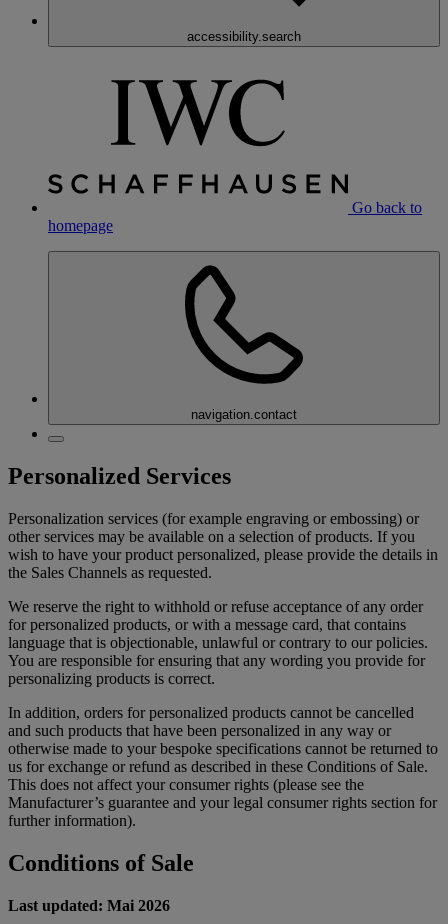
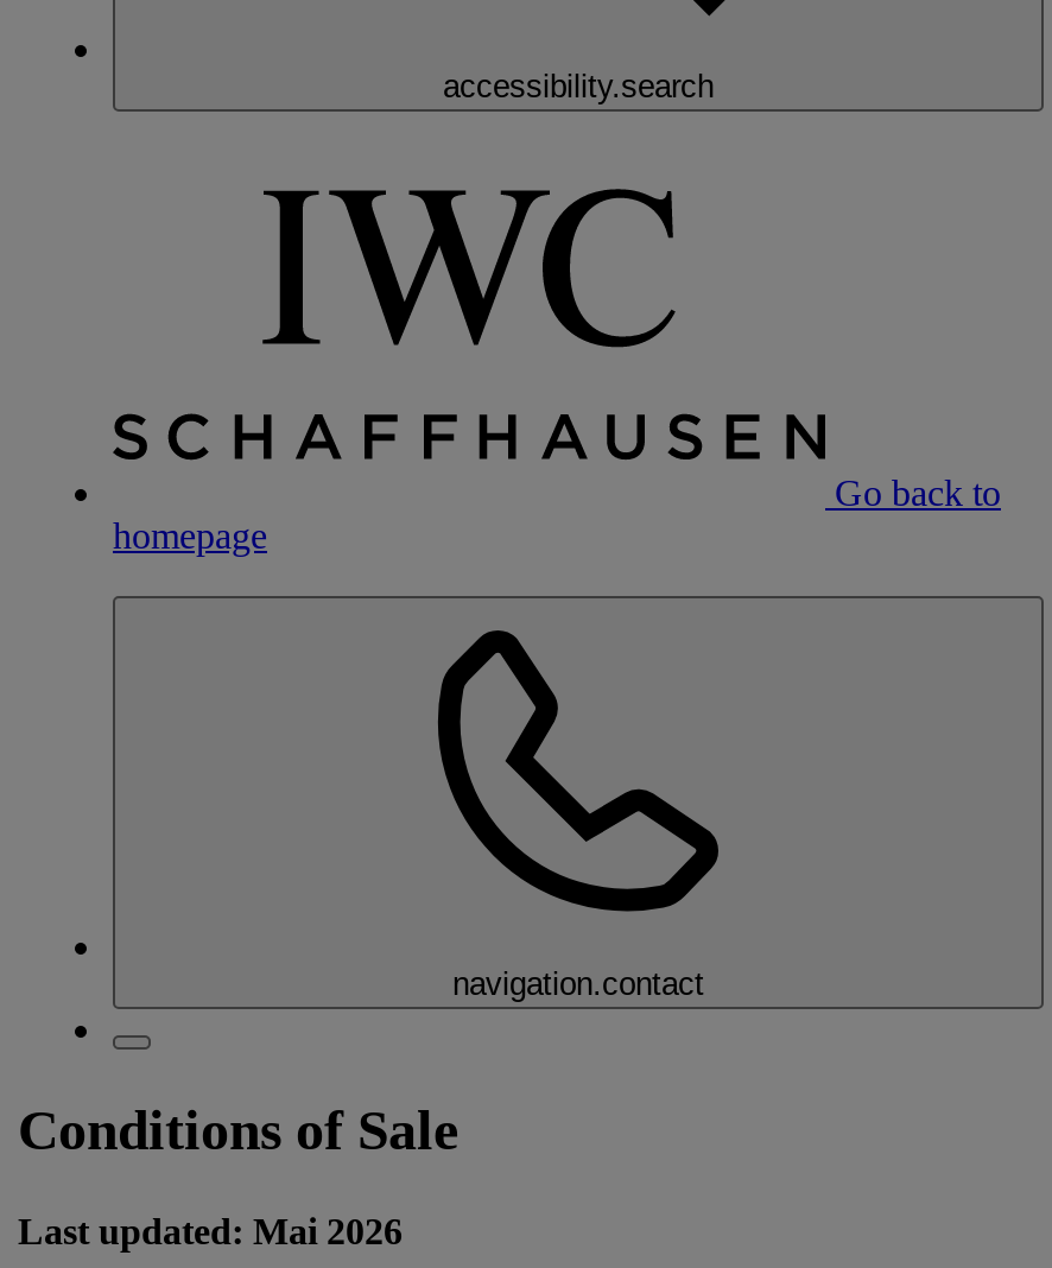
[8,463,438,829] Personalized Services | Personalization services (for example engraving or embossing) or | other services may be available on a selection of products. If you | wish to have your product personalized, please provide the details in | the Sales Channels as requested. | We reserve the right to withhold or refuse acceptance of any order | for personalized products, or with a message card, that contains | language that is objectionable, unlawful or contrary to our policies. | You are responsible for ensuring that any wording you provide for | personalizing products is correct. | In addition, orders for personalized products cannot be cancelled | and such products that have been personalized in any way or | otherwise made to your bespoke specifications cannot be returned to | us for exchange or refund as described in these Conditions of Sale. | This does not affect your consumer rights (please see the | Manufacturer’s guarantee and your legal consumer rights section for | further information). -> none

